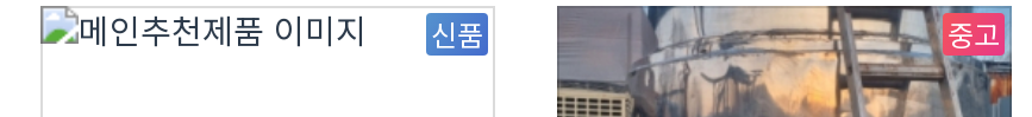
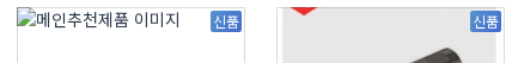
[947,13,1000,53] 중고 -> [473,10,499,31] 신품

